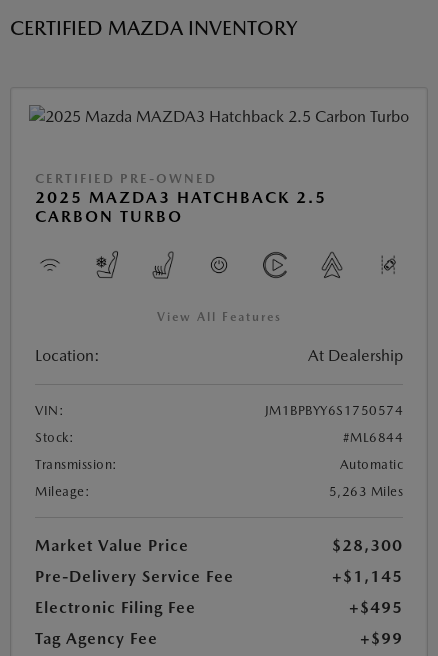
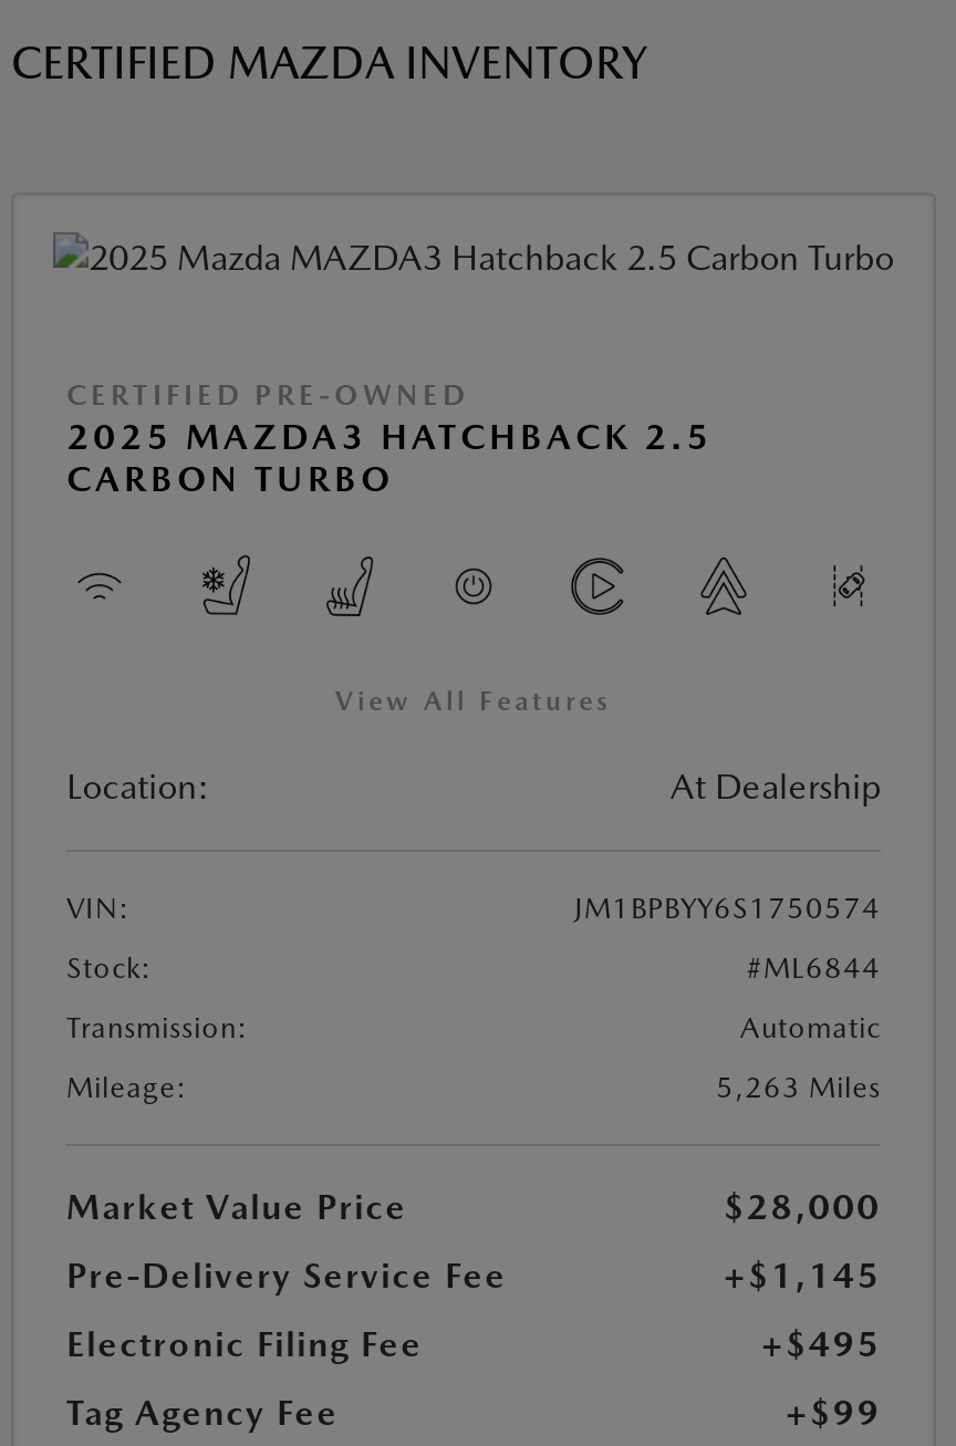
[332,536,403,555] $28,300 -> [724,1186,881,1228] $28,000

